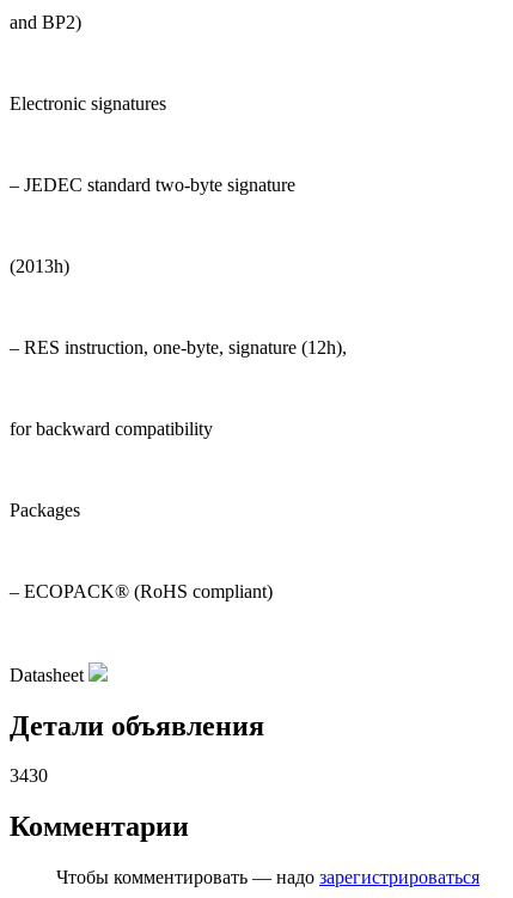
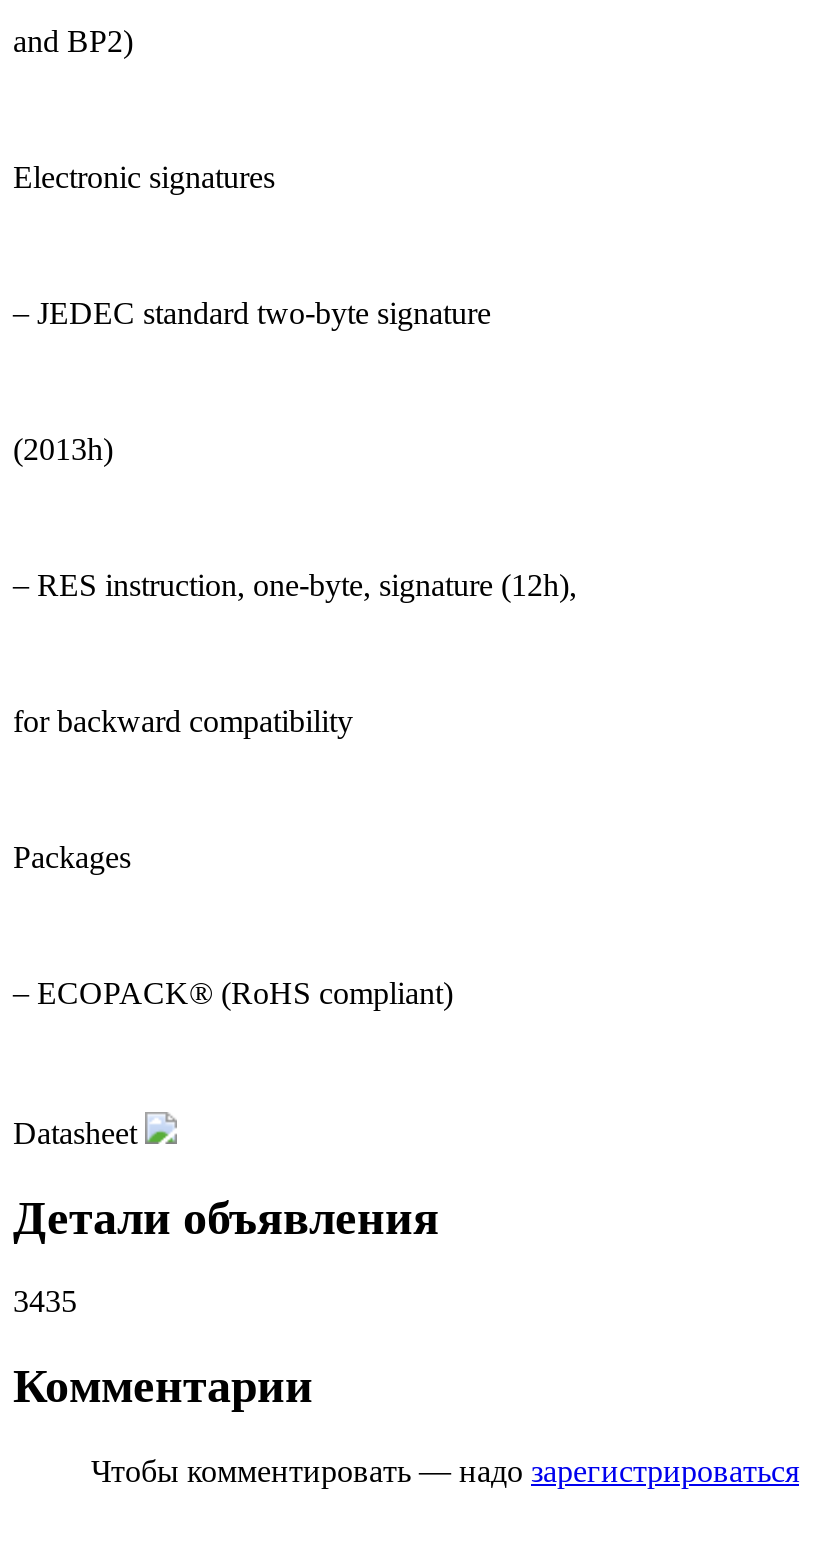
[10,766,48,786] 3430 -> [13,1285,77,1319] 3435

